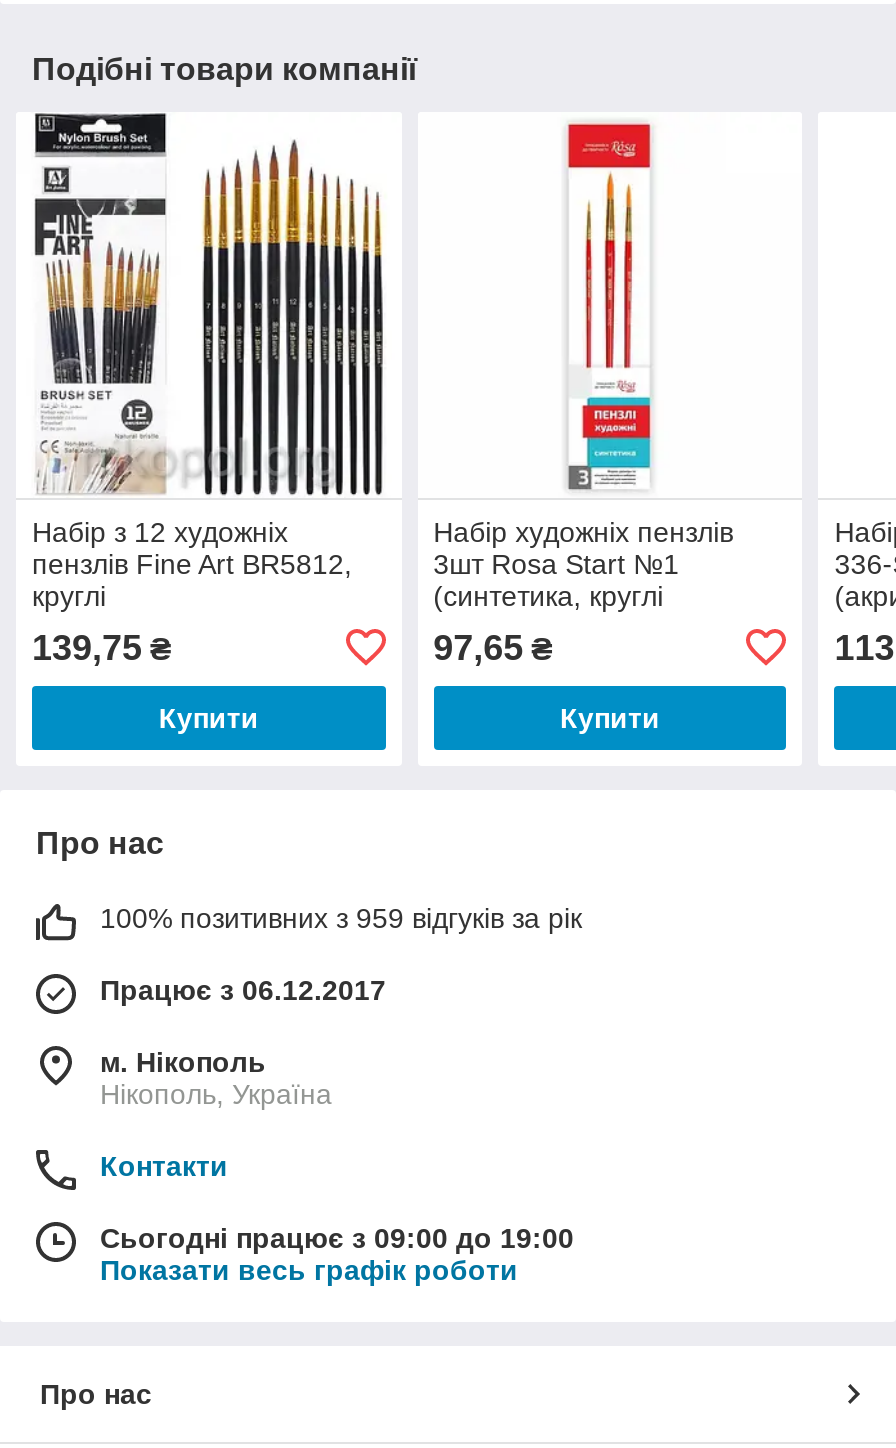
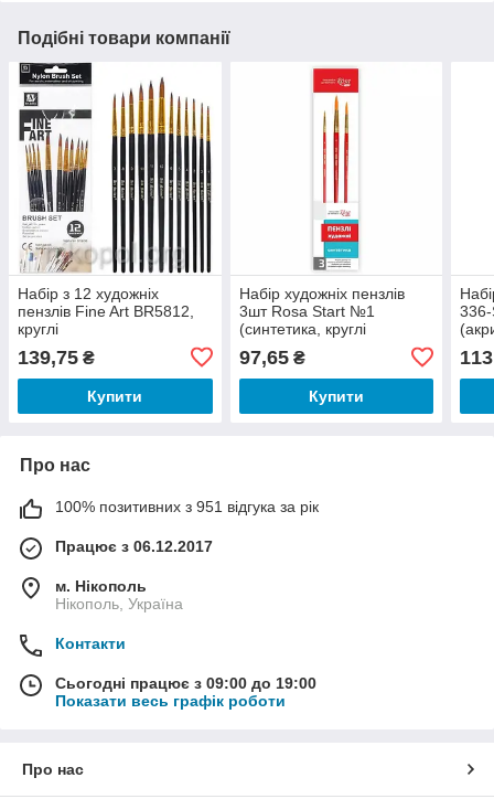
[100,902,582,934] 100% позитивних з 959 відгуків за рік -> [55,497,319,515] 100% позитивних з 951 відгука за рік

